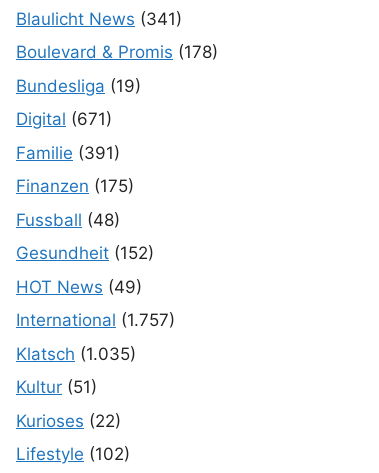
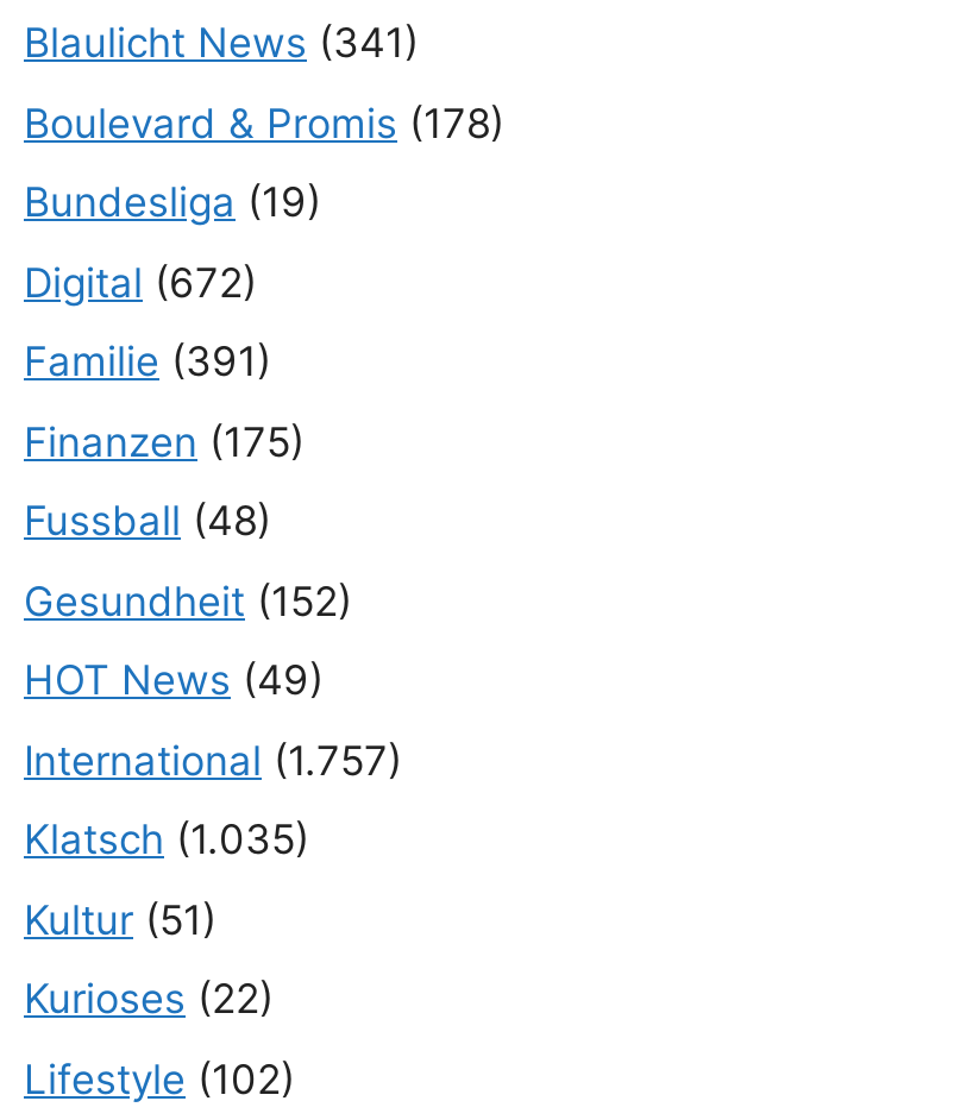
[16,109,112,129] Digital (671) -> [24,259,257,307] Digital (672)

